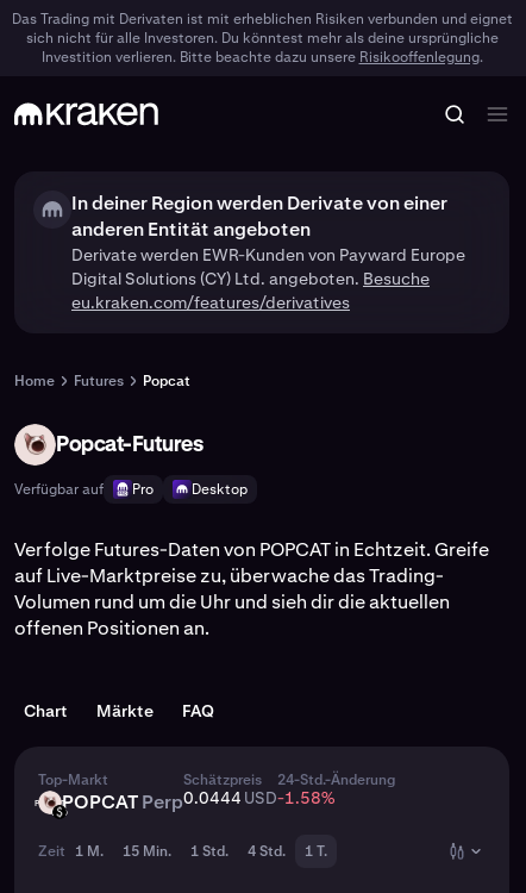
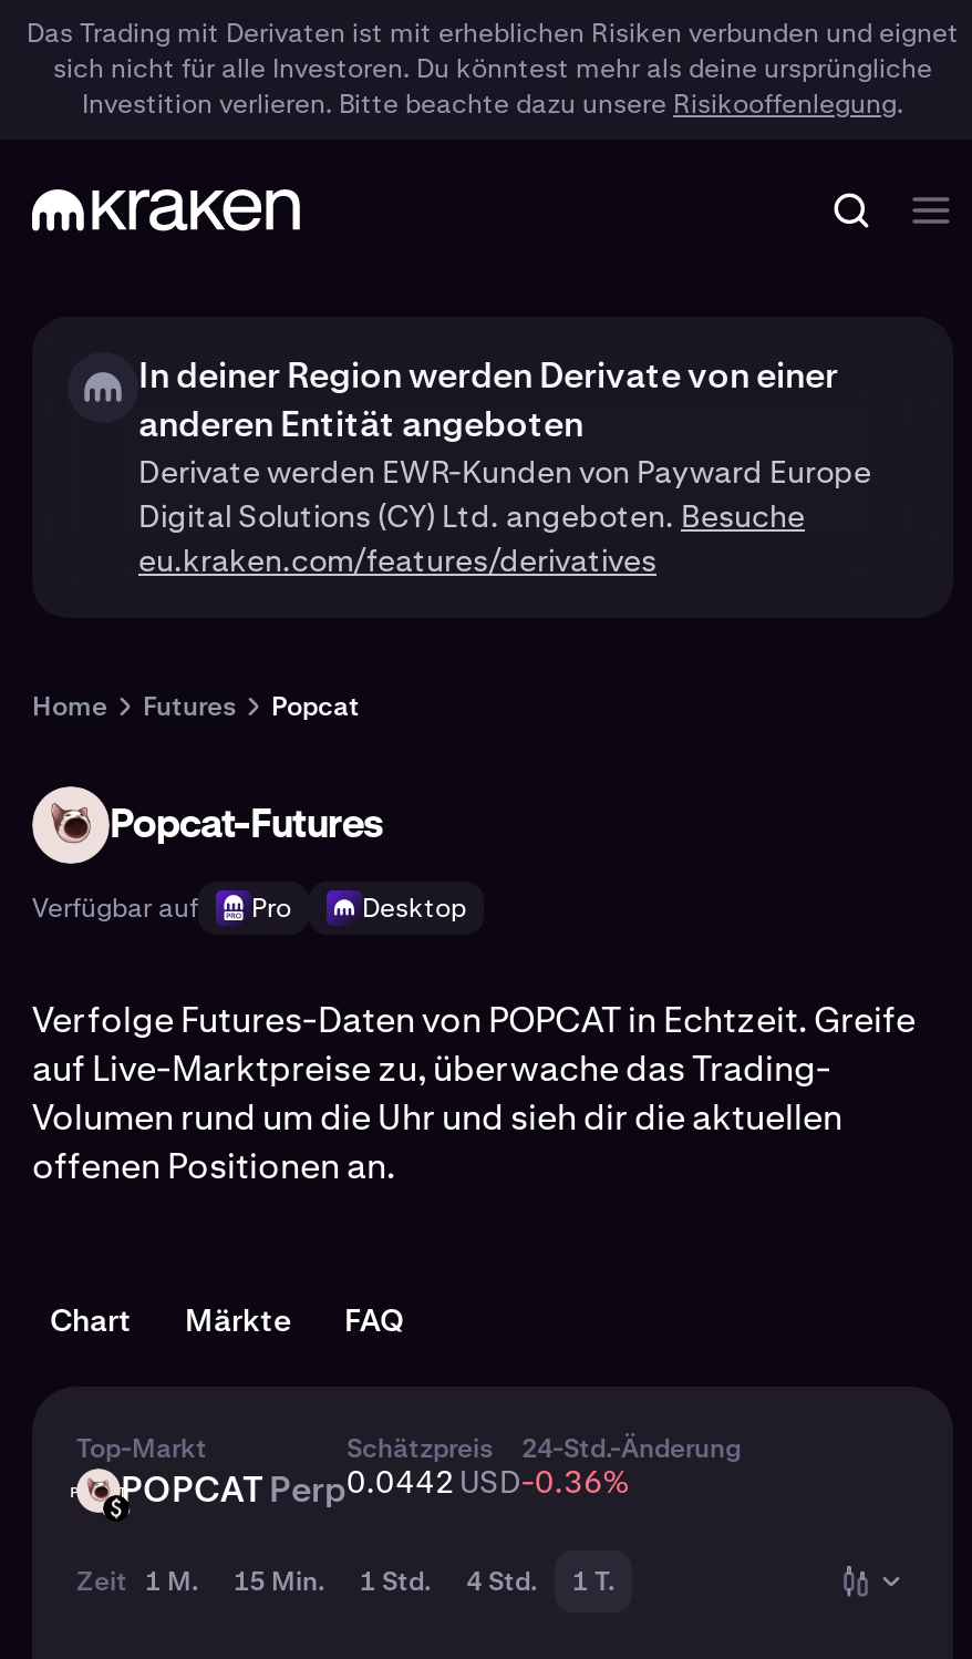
[183,787,277,808] 0.0444 USD -> [347,1462,521,1502] 0.0442 USD
[277,787,334,808] -1.58% -> [521,1462,628,1502] -0.36%

